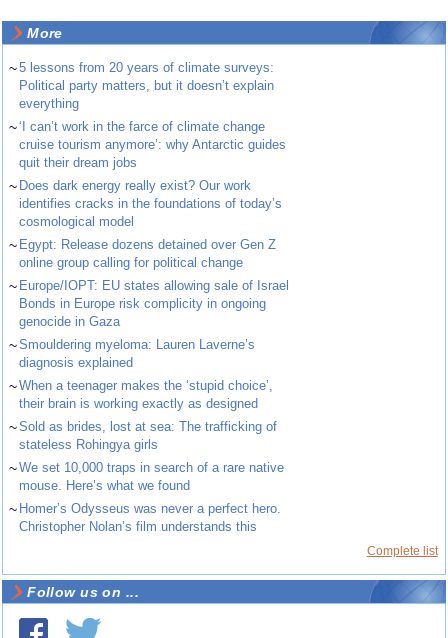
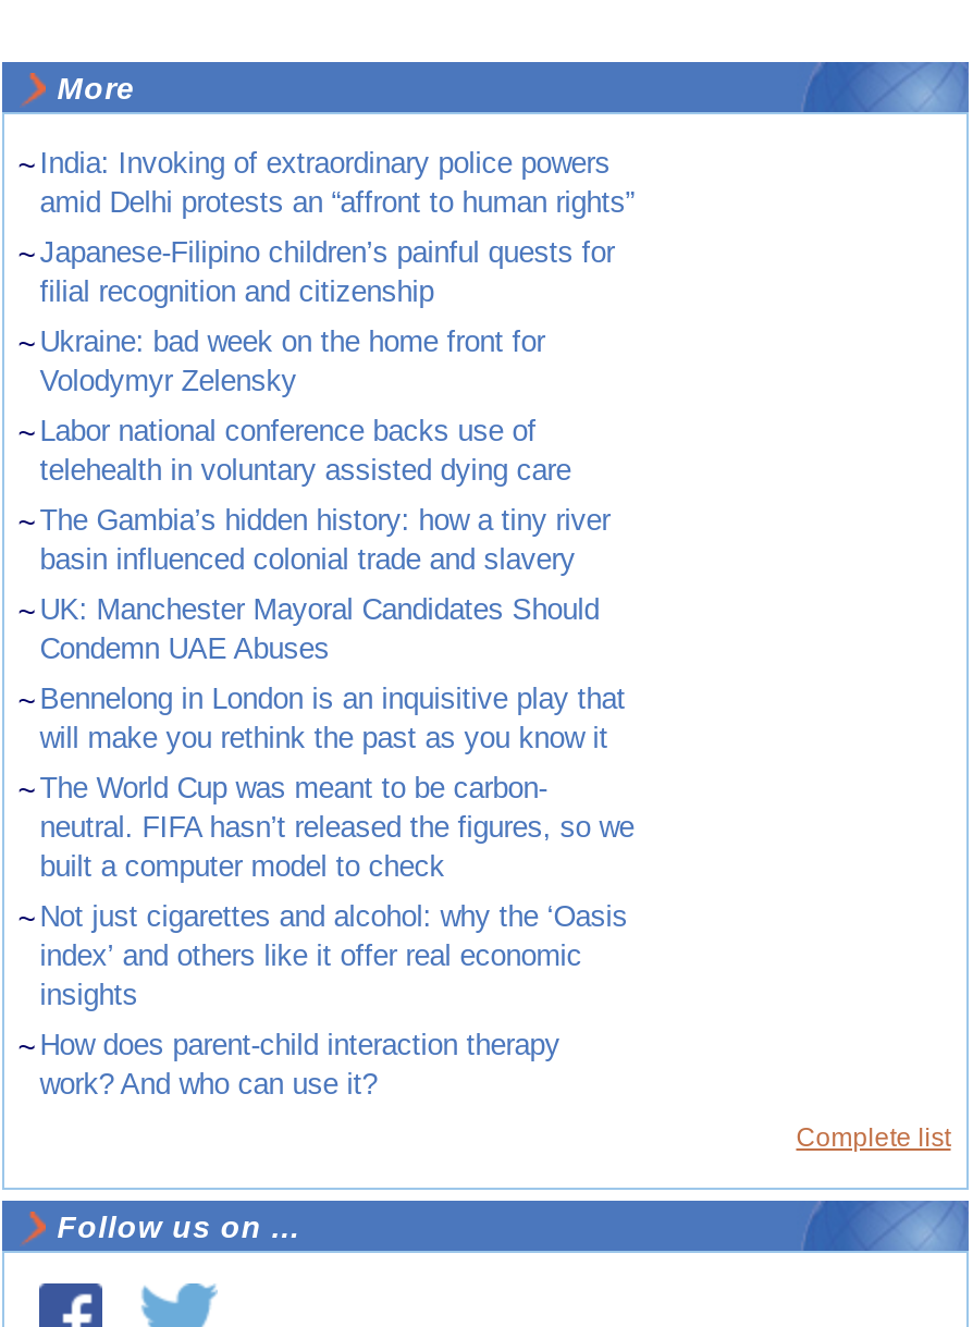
[9,60,274,111] ~ 5 lessons from 20 years of climate surveys: | Political party matters, but it doesn’t explain | everything -> [18,148,634,220] ~ India: Invoking of extraordinary police powers | amid Delhi protests an “affront to human rights”
[9,119,286,170] ~ ‘I can’t work in the farce of climate change | cruise tourism anymore’: why Antarctic guides | quit their dream jobs -> [18,237,614,309] ~ Japanese-Filipino children’s painful quests for | filial recognition and citizenship
[9,178,282,229] ~ Does dark energy really exist? Our work | identifies cracks in the foundations of today’s | cosmological model -> [18,327,545,398] ~ Ukraine: bad week on the home front for | Volodymyr Zelensky
[9,237,276,270] ~ Egypt: Release dozens detained over Gen Z | online group calling for political change -> [18,416,571,488] ~ Labor national conference backs use of | telehealth in voluntary assisted dying care
[9,278,289,329] ~ Europe/IOPT: EU states allowing sale of Israel | Bonds in Europe risk complicity in ongoing | genocide in Gaza -> [18,505,610,577] ~ The Gambia’s hidden history: how a tiny river | basin influenced colonial trade and slavery
[9,337,255,370] ~ Smouldering myeloma: Lauren Laverne’s | diagnosis explained -> [18,594,599,666] ~ UK: Manchester Mayoral Candidates Should | Condemn UAE Abuses
[9,378,273,411] ~ When a teenager makes the ‘stupid choice’, | their brain is working exactly as designed -> [18,684,625,755] ~ Bennelong in London is an inquisitive play that | will make you rethink the past as you know it
[9,419,277,452] ~ Sold as brides, lost at sea: The trafficking of | stateless Rohingya girls -> [18,773,634,884] ~ The World Cup was meant to be carbon- | neutral. FIFA hasn’t released the figures, so we | built a computer model to check
[9,460,284,493] ~ We set 10,000 traps in search of a rare native | mouse. Here’s what we found -> [18,901,627,1012] ~ Not just cigarettes and alcohol: why the ‘Oasis | index’ and others like it offer real economic | insights
[9,501,281,534] ~ Homer’s Odysseus was never a perfect hero. | Christopher Nolan’s film understands this -> [18,1030,560,1102] ~ How does parent-child interaction therapy | work? And who can use it?

